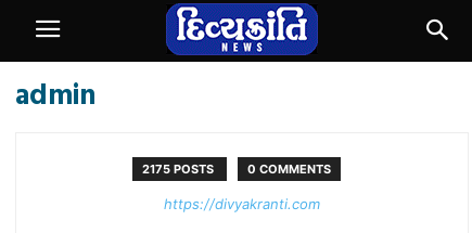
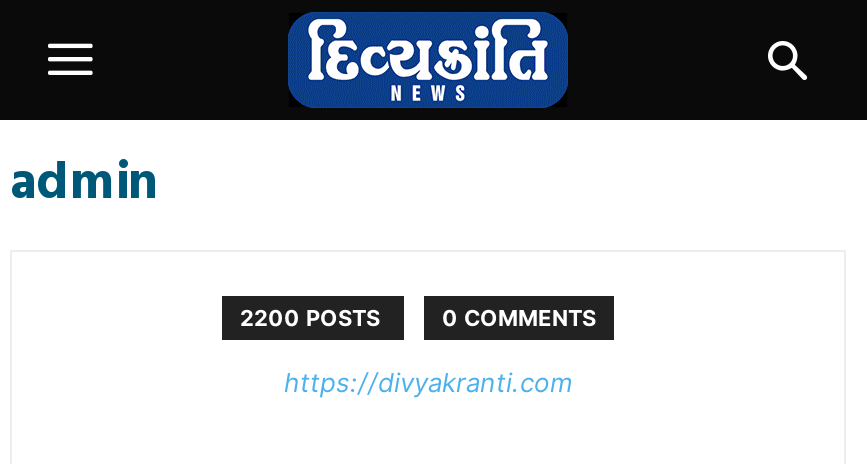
[142,161,331,177] 2175 POSTS 0 COMMENTS -> [240,304,596,332] 2200 POSTS 0 COMMENTS

